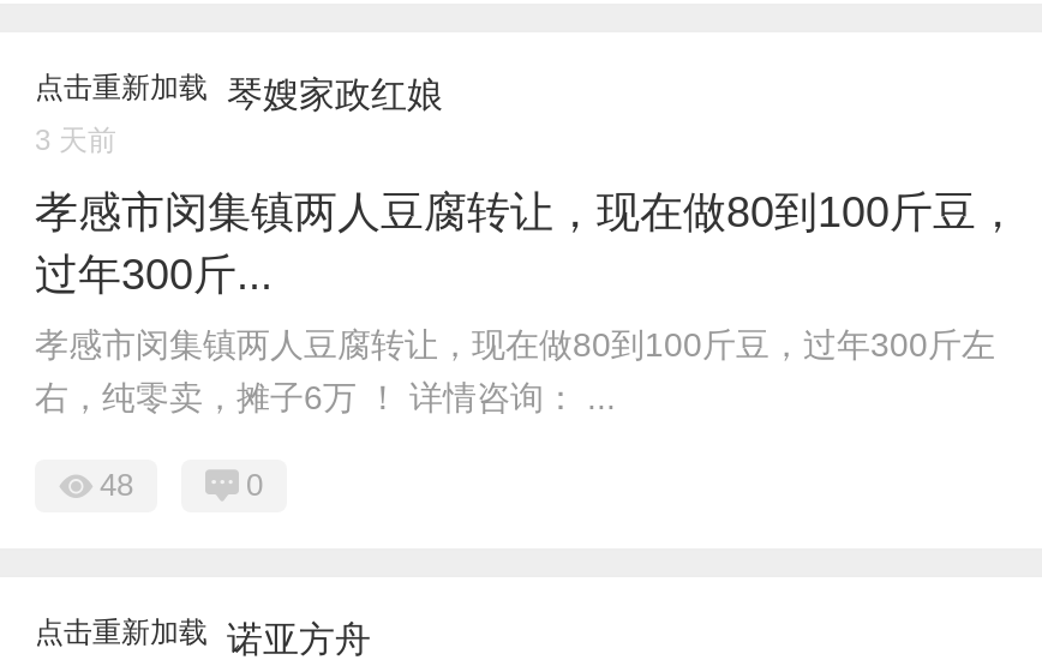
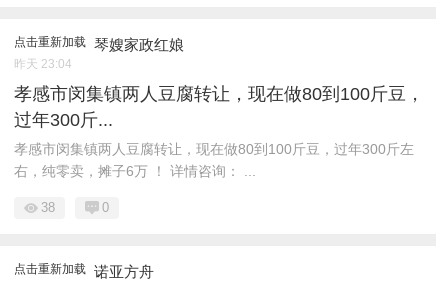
[35,124,116,157] 3 天前 -> [14,57,72,71] 昨天 23:04
[100,467,133,503] 48 -> [41,200,55,215] 38

